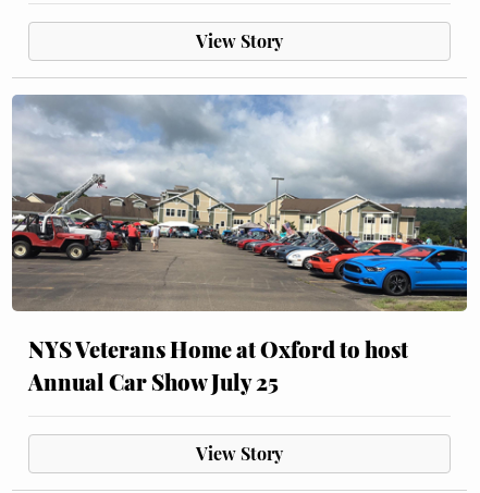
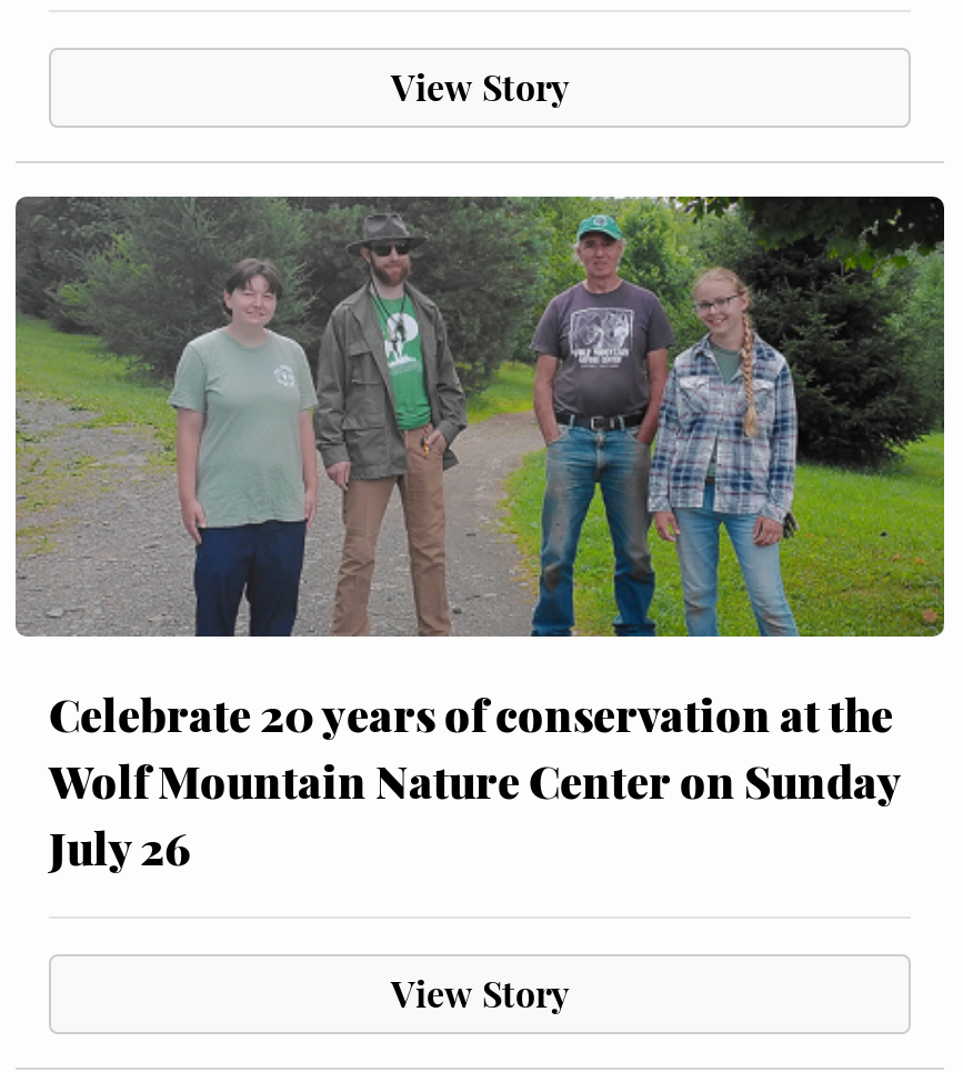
[12,95,468,396] [image] | NYS Veterans Home at Oxford to host | Annual Car Show July 25 -> [16,193,946,877] [image] | Celebrate 20 years of conservation at the | Wolf Mountain Nature Center on Sunday | July 26

